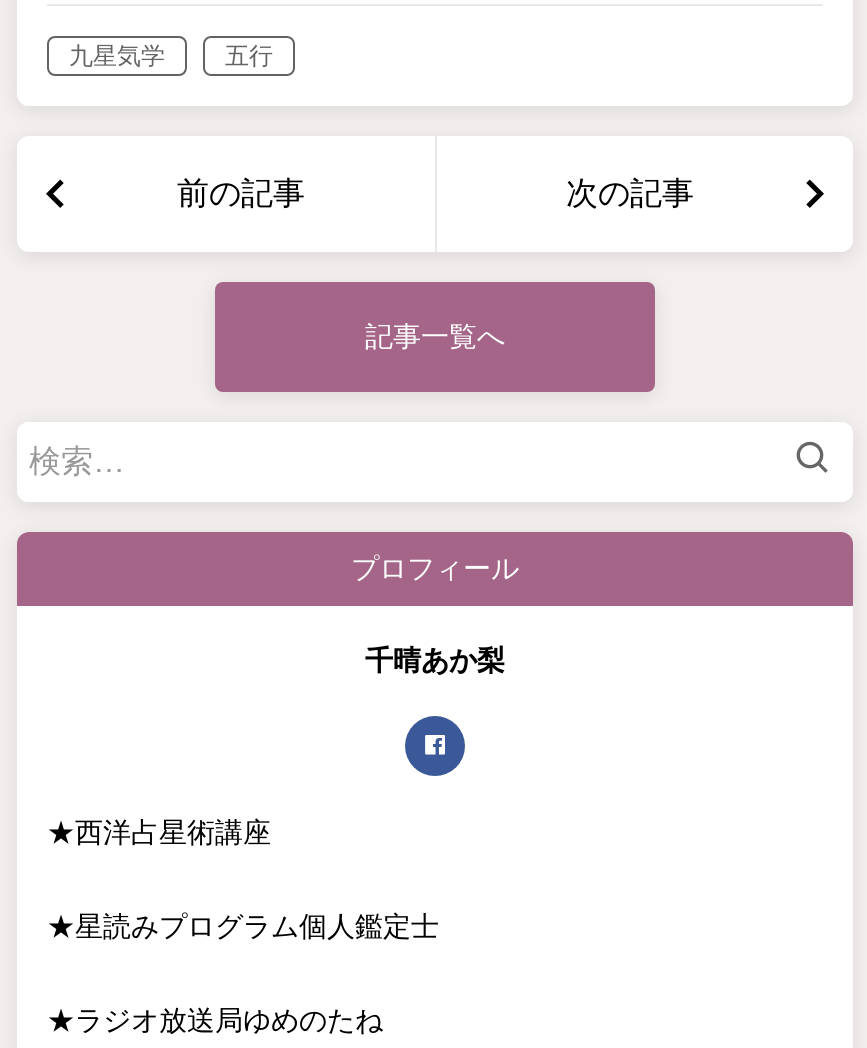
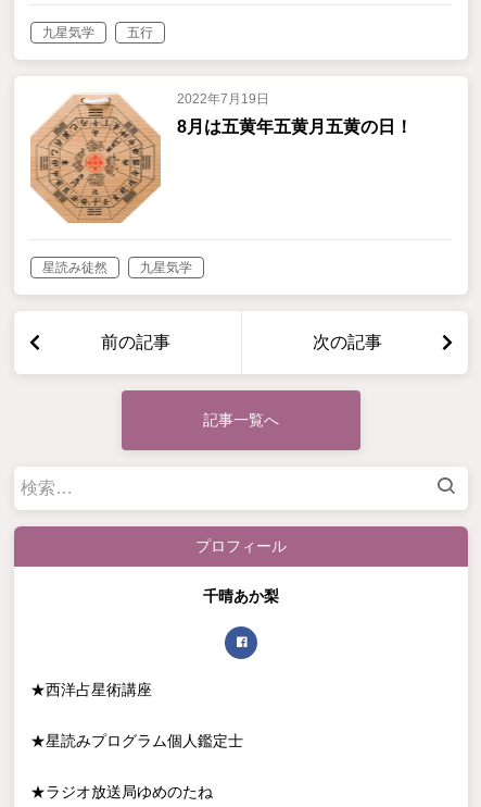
none -> [29,91,413,224] [image] | 2022年7月19日 | 8月は五黄年五黄月五黄の日！
none -> [42,260,192,275] 星読み徒然 | 九星気学

